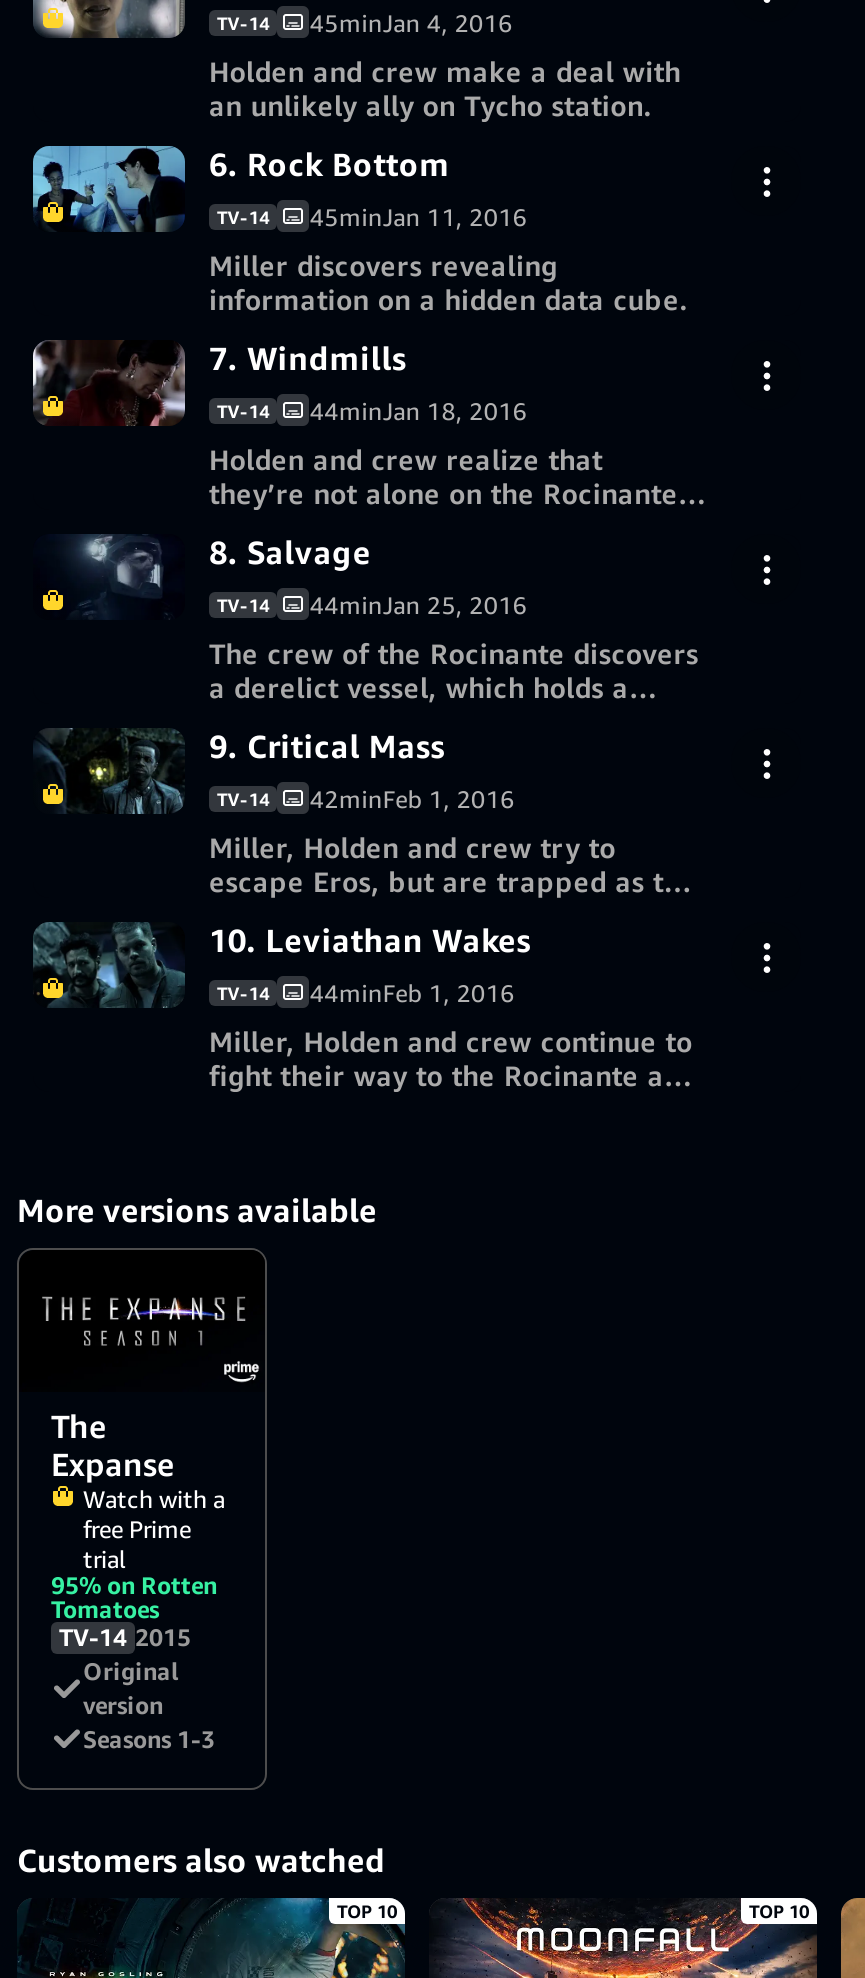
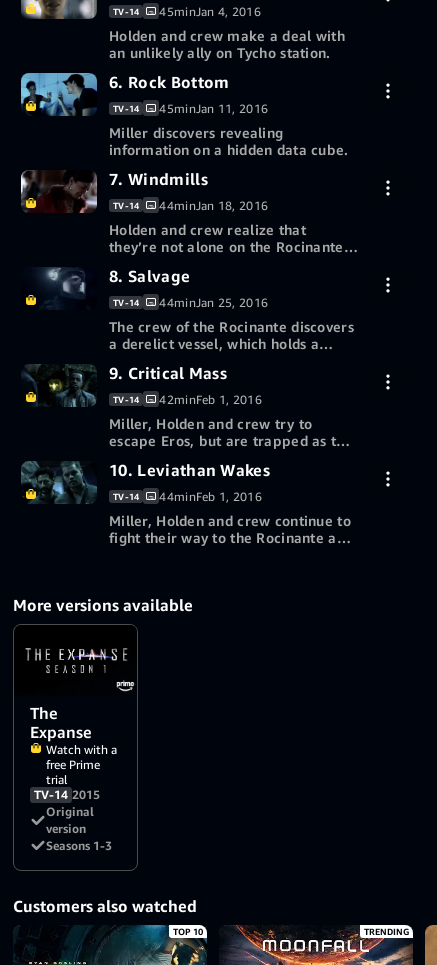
[51,1569,217,1623] 95% on Rotten | Tomatoes -> none
[749,1899,809,1921] TOP 10 -> [364,926,409,937] TRENDING

